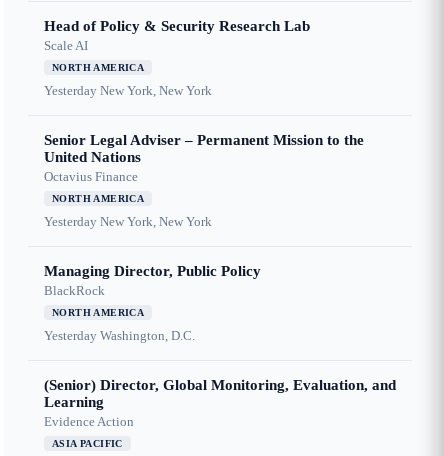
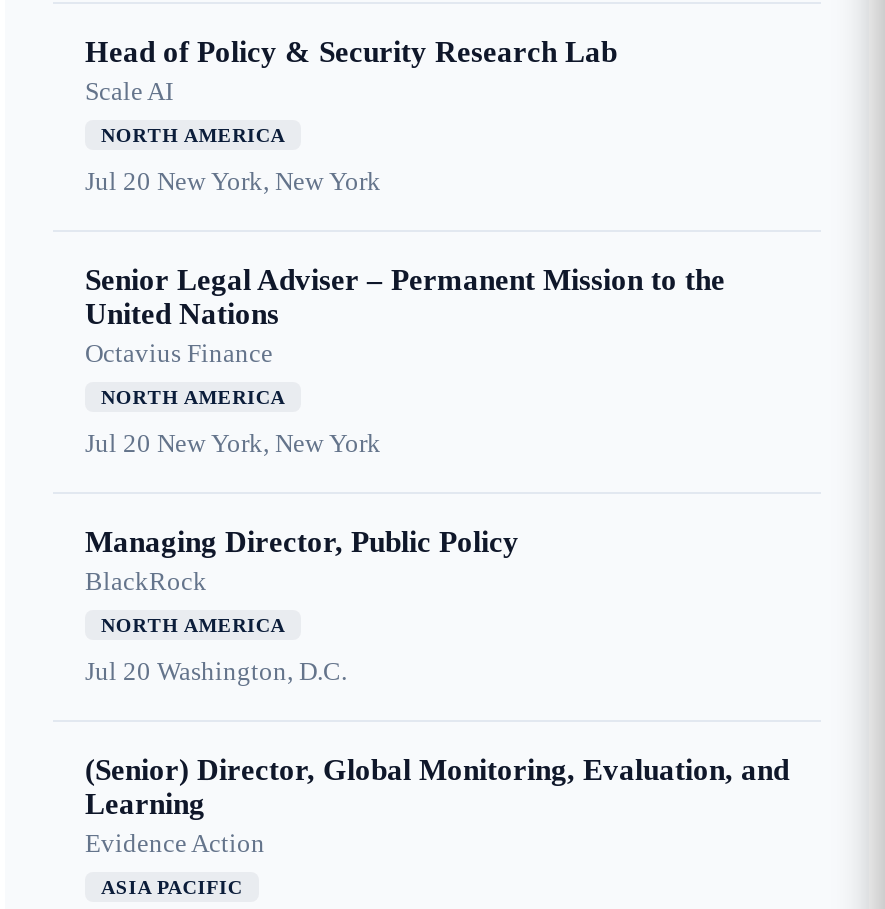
[44,83,212,98] Yesterday New York, New York -> [85,166,381,196] Jul 20 New York, New York
[44,214,212,229] Yesterday New York, New York -> [85,428,381,458] Jul 20 New York, New York
[44,328,195,343] Yesterday Washington, D.C. -> [85,656,347,686] Jul 20 Washington, D.C.

